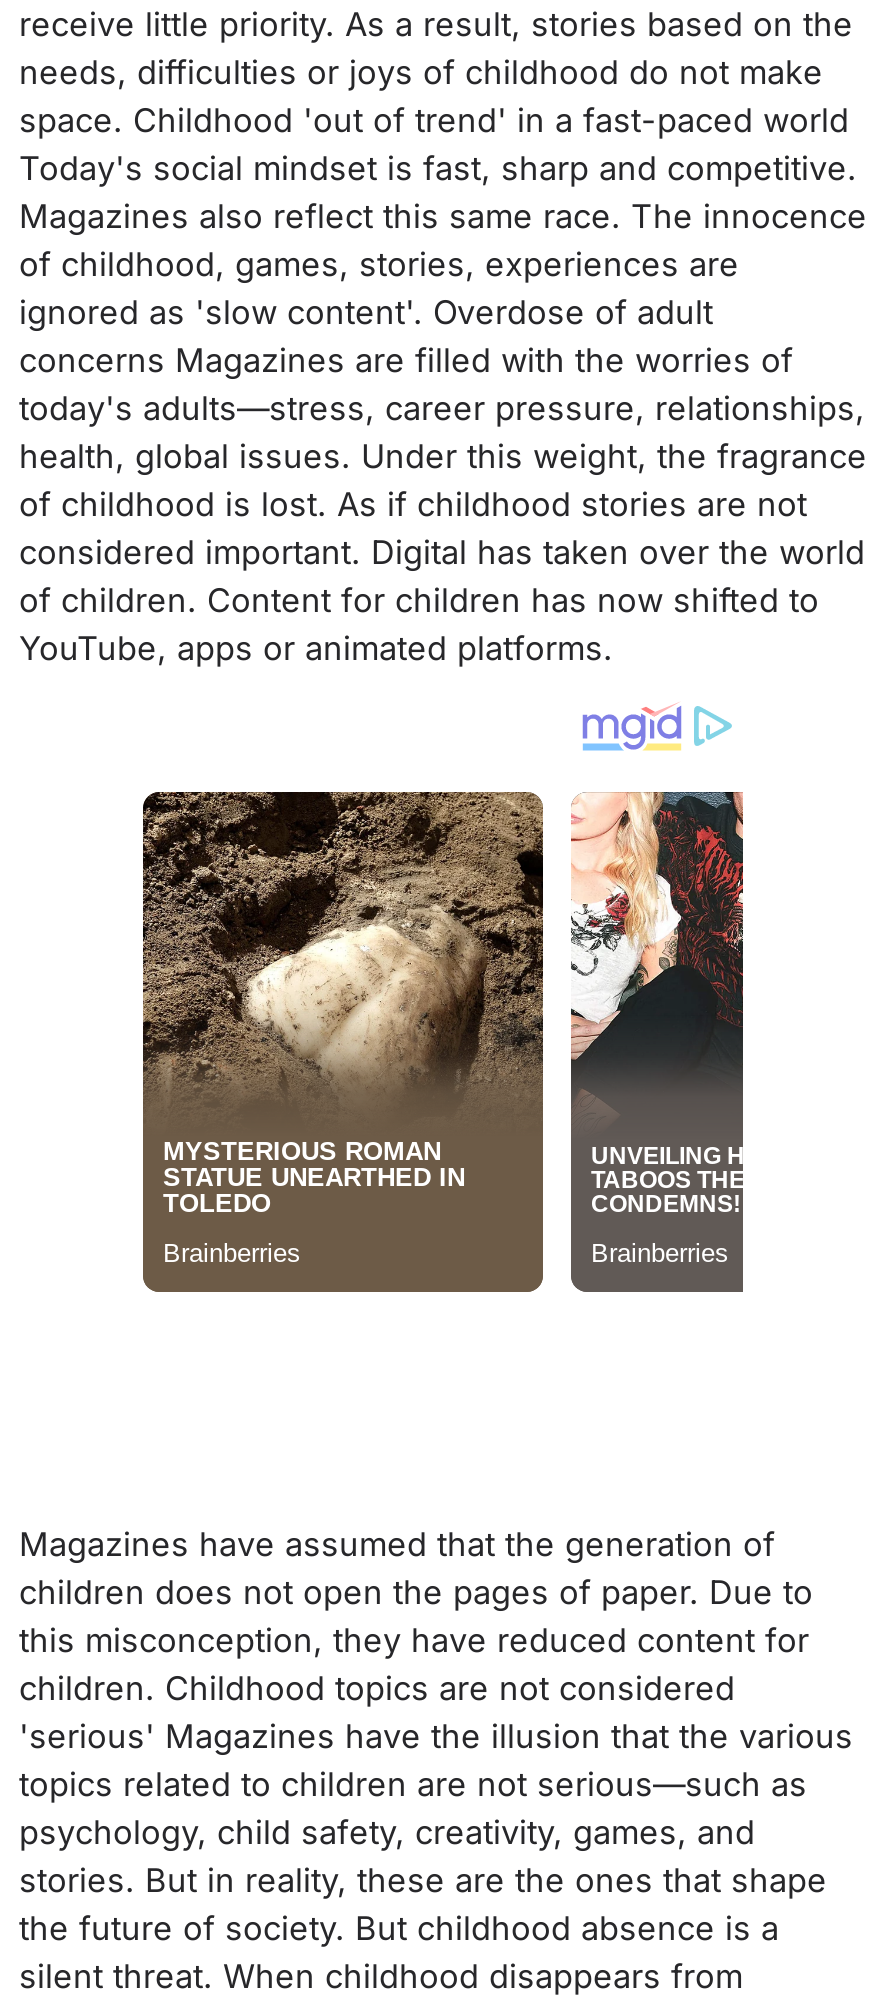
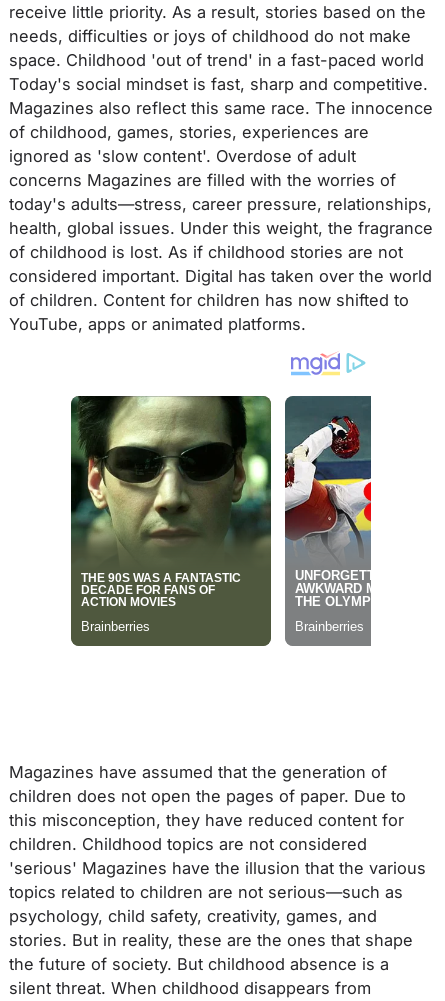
[141,790,545,1290] [image] -> [70,395,272,643] [image]
[569,790,745,1290] [image] -> [284,395,372,646] [image]

